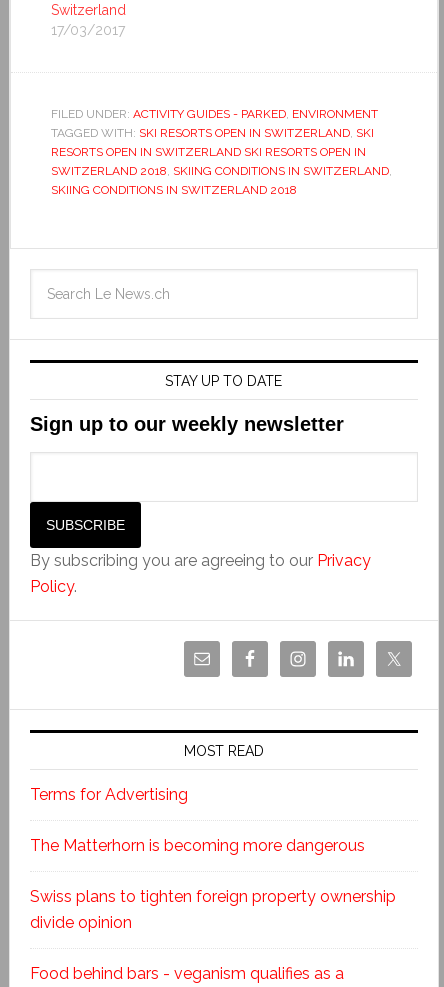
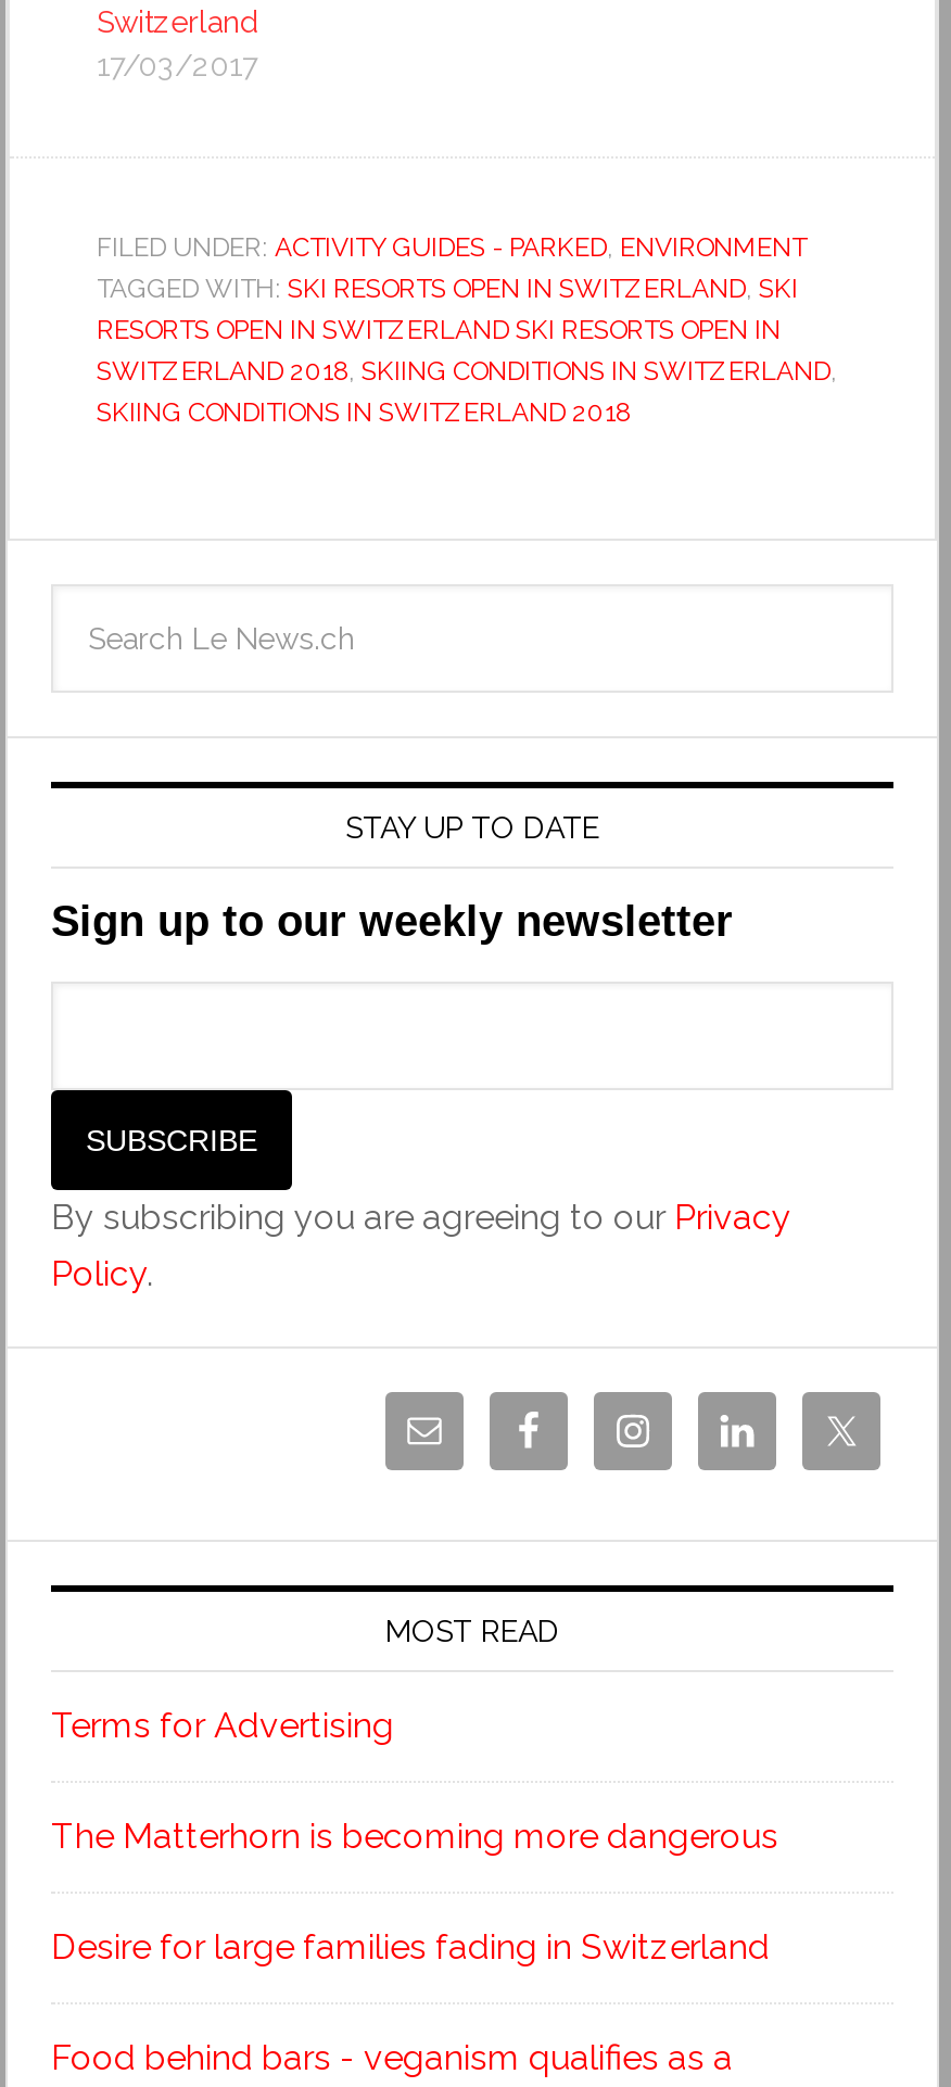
[30,887,396,932] Swiss plans to tighten foreign property ownership | divide opinion -> [51,1926,770,1968] Desire for large families fading in Switzerland

